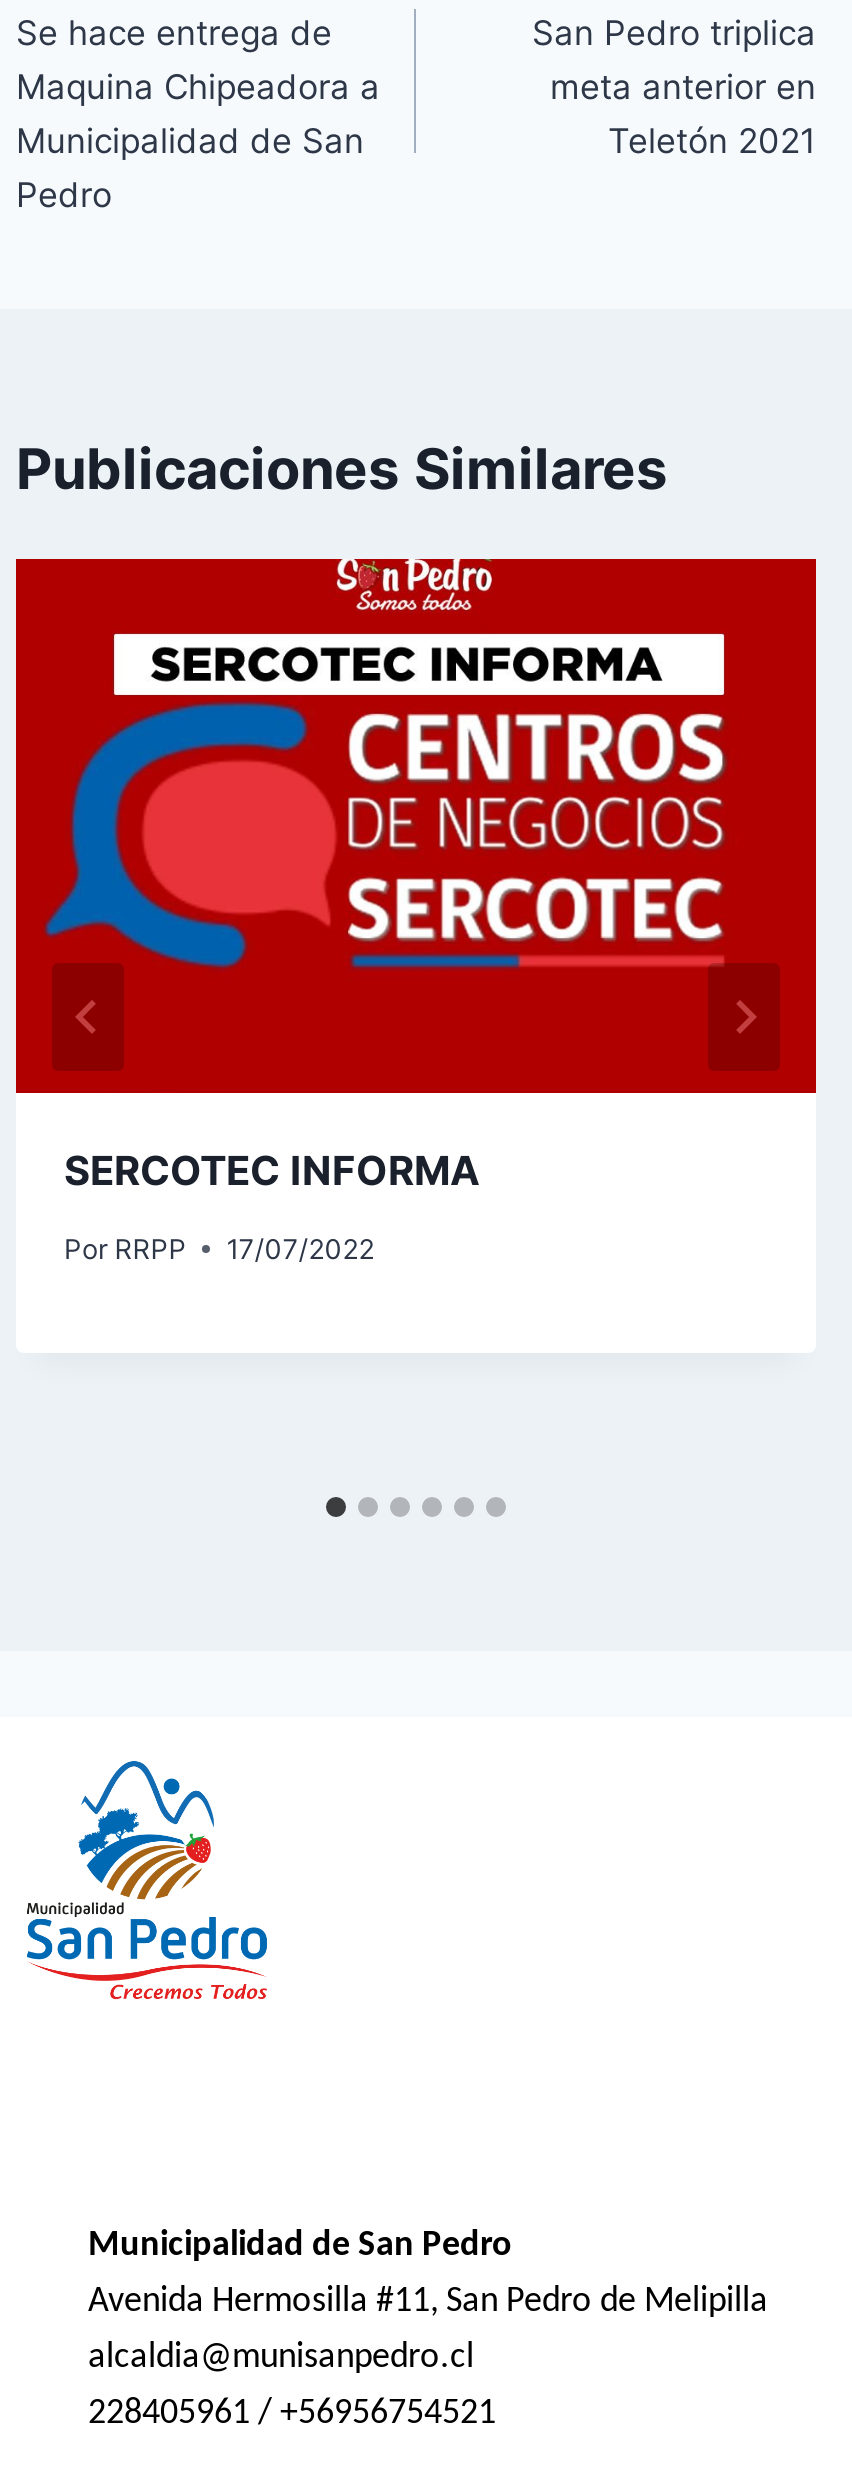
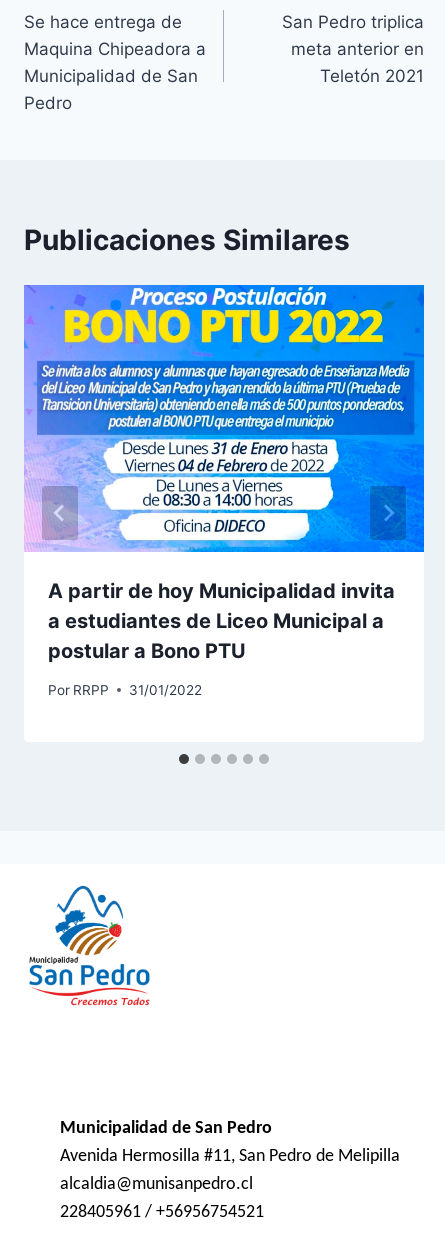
[14,557,818,1195] [image] | SERCOTEC INFORMA -> [23,284,425,663] [image] | A partir de hoy Municipalidad invita | a estudiantes de Liceo Municipal a | postular a Bono PTU
[64,1232,374,1264] Por RRPP 17/07/2022 -> [48,682,202,698] Por RRPP 31/01/2022
moved [64,1232,186,1264] -> [48,682,109,698]: Por RRPP

